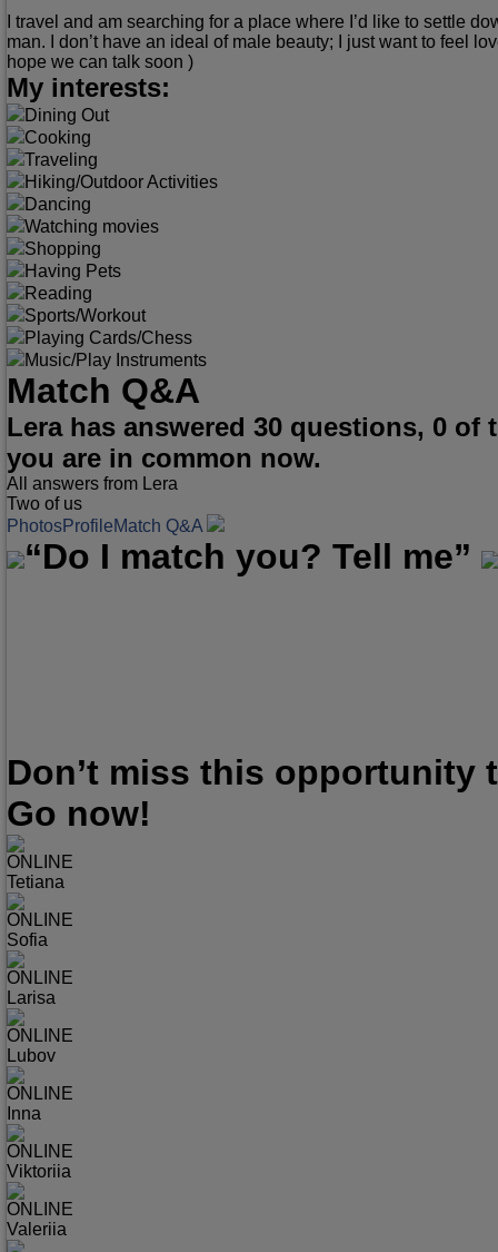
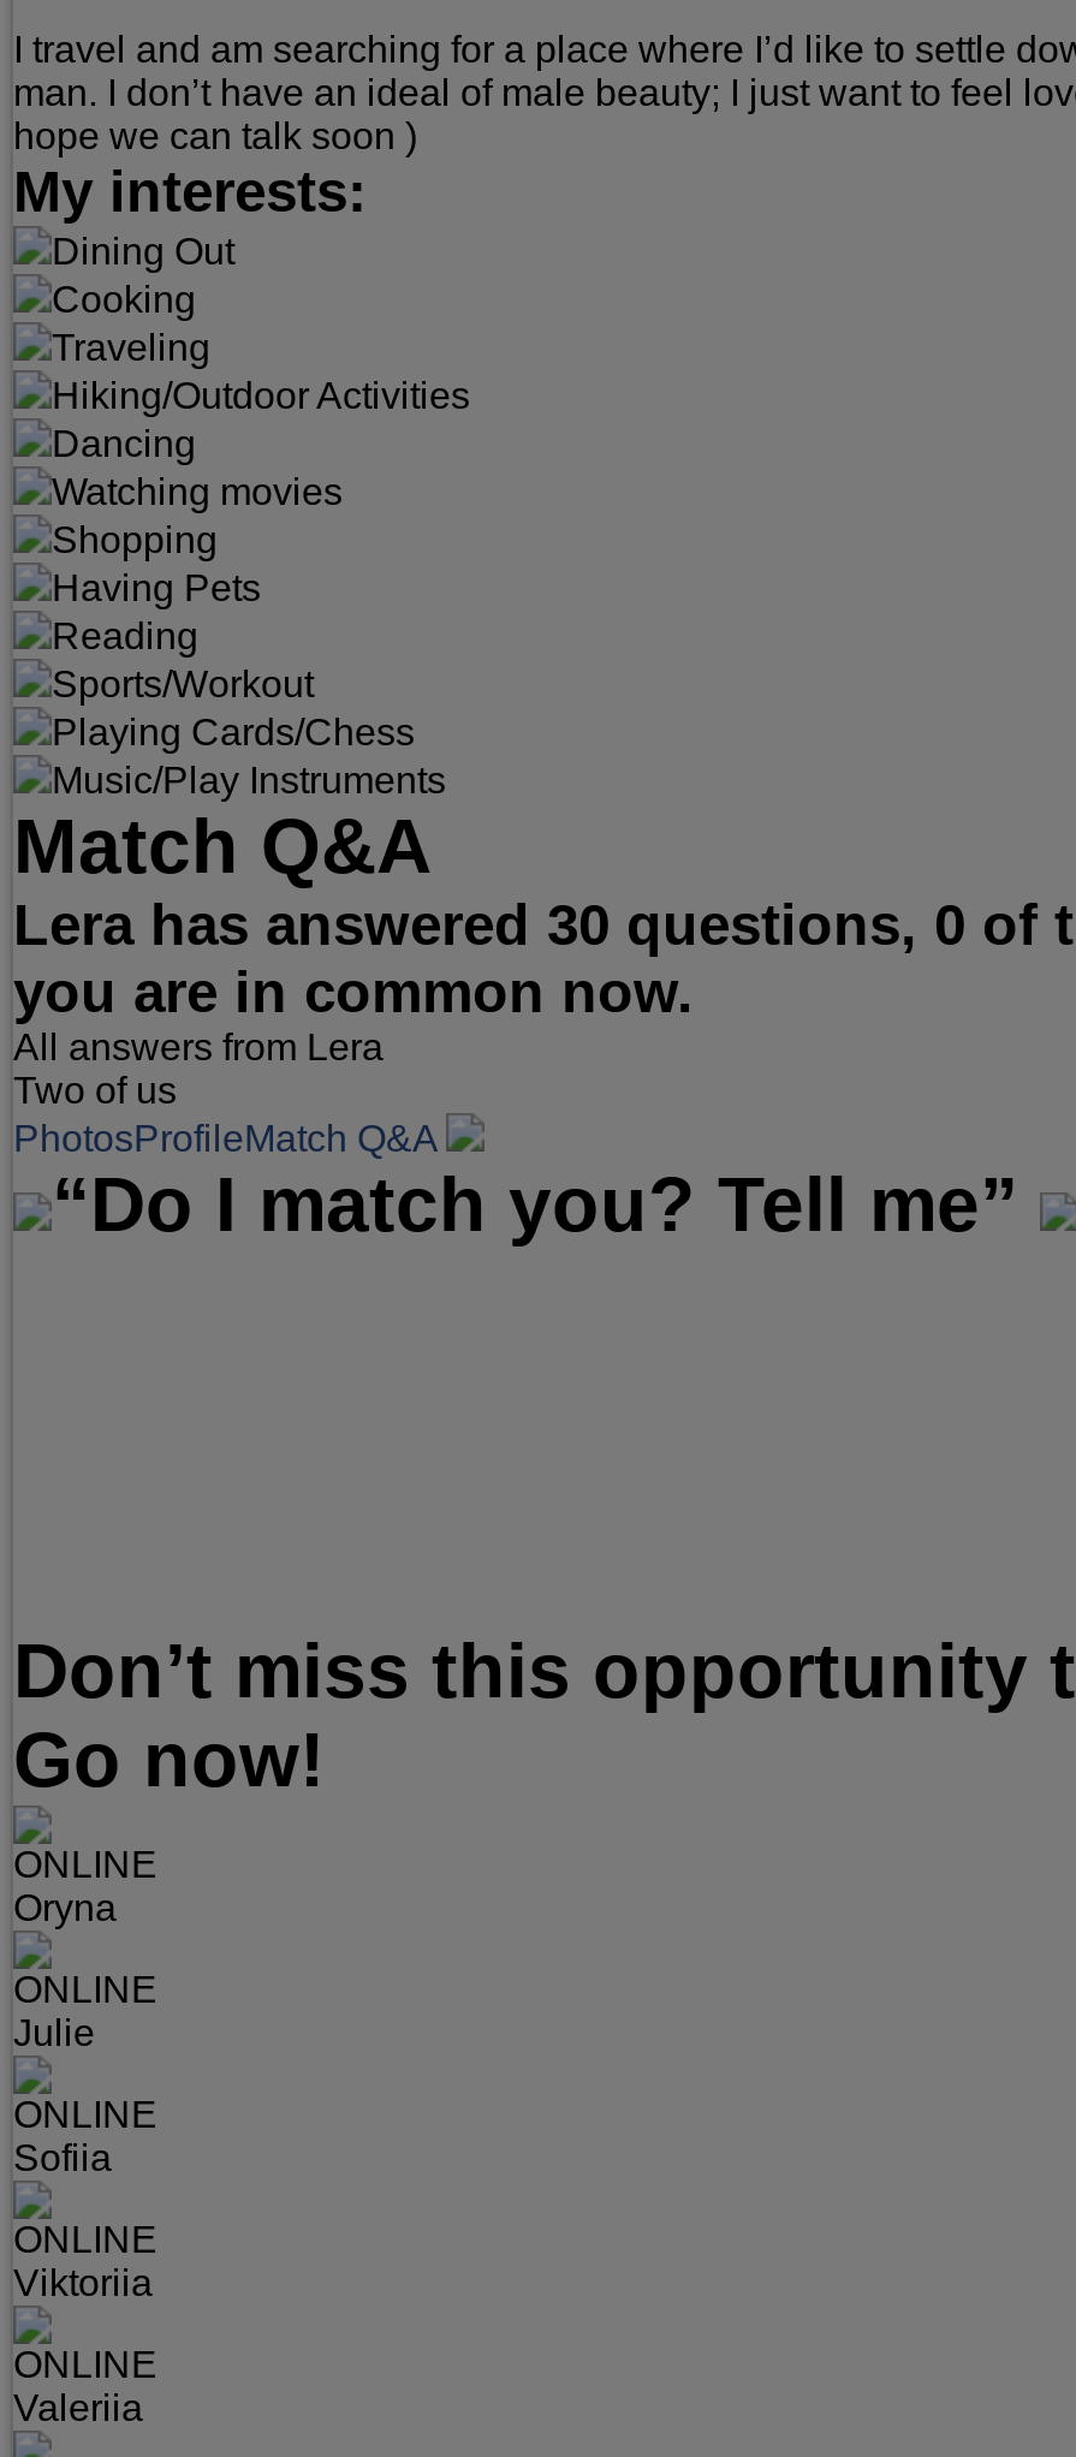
[7,873,64,891] Tetiana -> [13,1887,117,1928] Oryna
[7,930,48,949] Sofia -> [13,2012,95,2053] Julie
[7,988,73,1123] Larisa | ONLINE | Lubov | ONLINE | Inna -> [13,2137,112,2178] Sofiia

